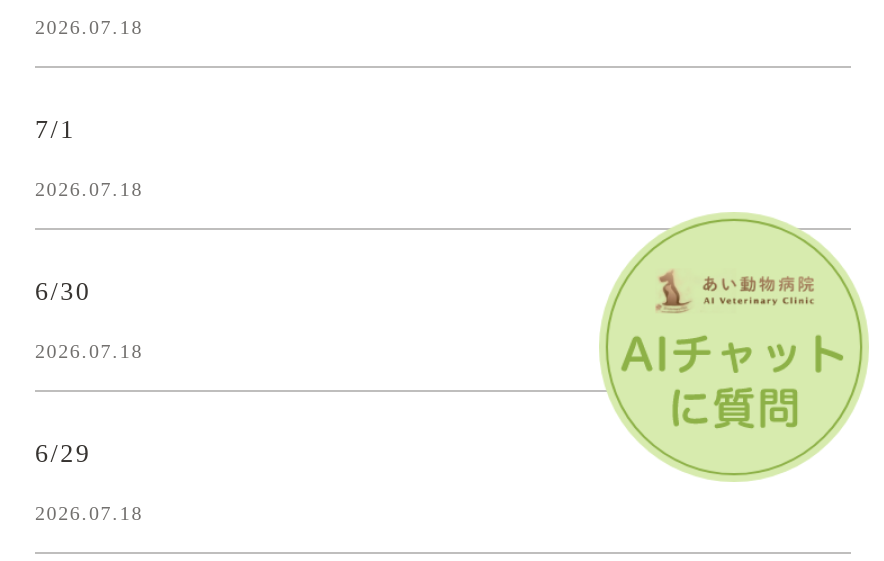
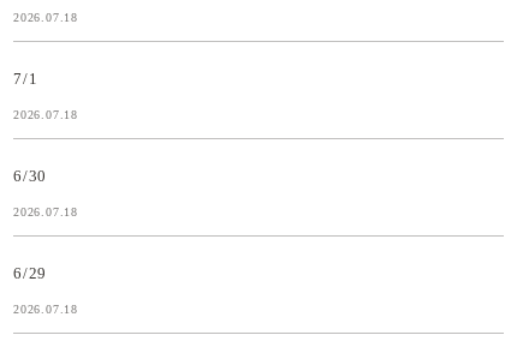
[597,210,871,484] [image] -> none

